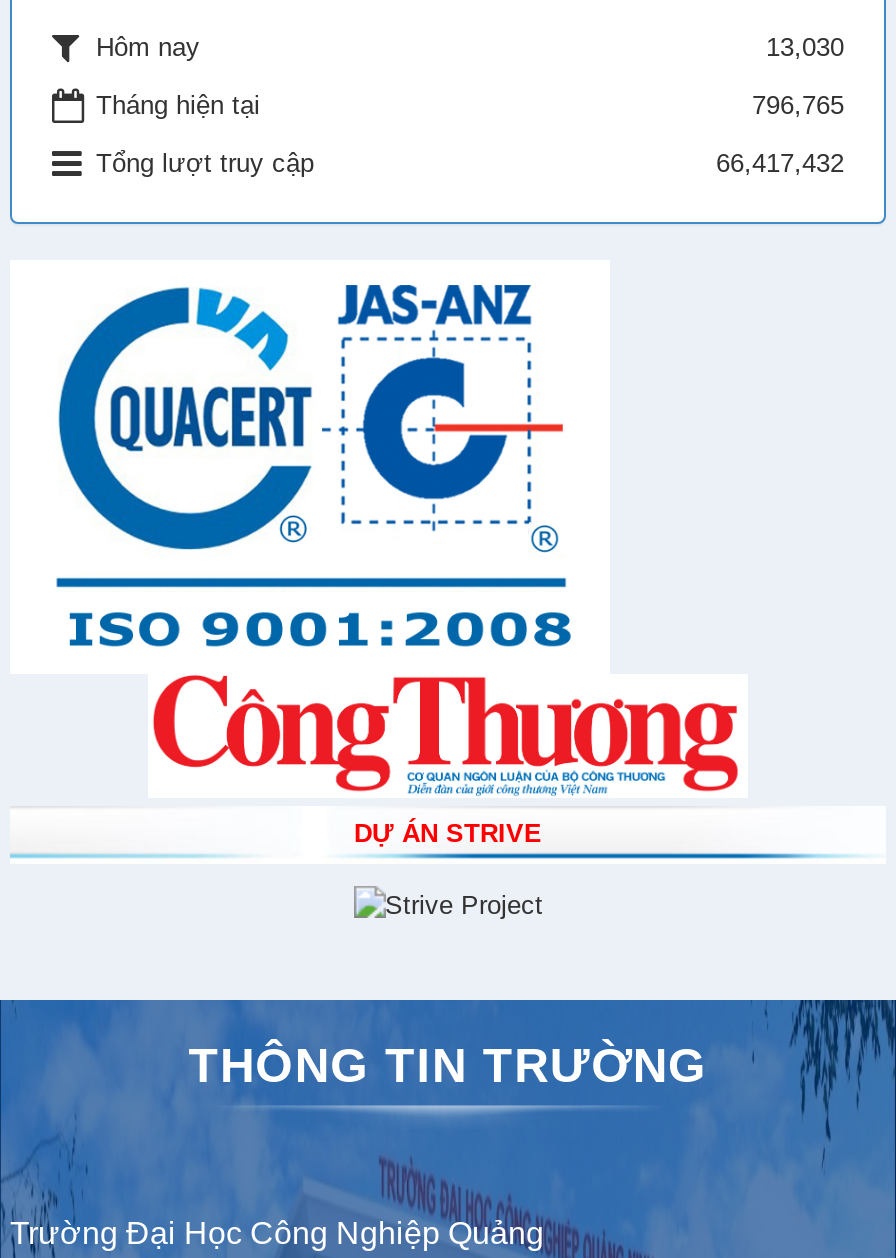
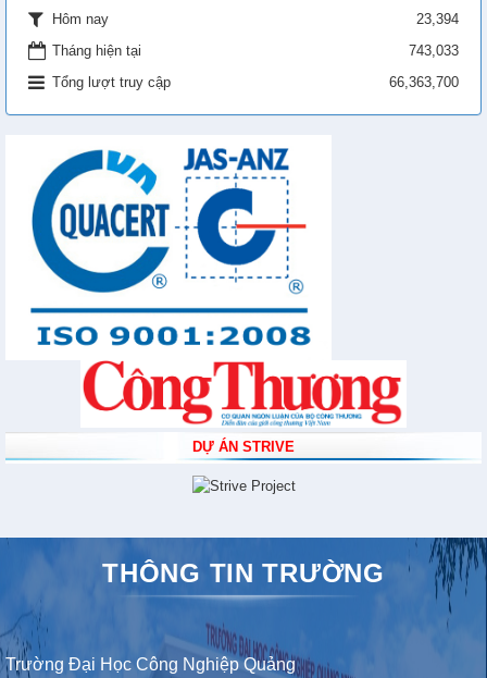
[766,32,844,62] 13,030 -> [416,11,459,27] 23,394
[752,90,844,120] 796,765 -> [409,42,459,59] 743,033
[716,148,844,178] 66,417,432 -> [389,74,459,90] 66,363,700

